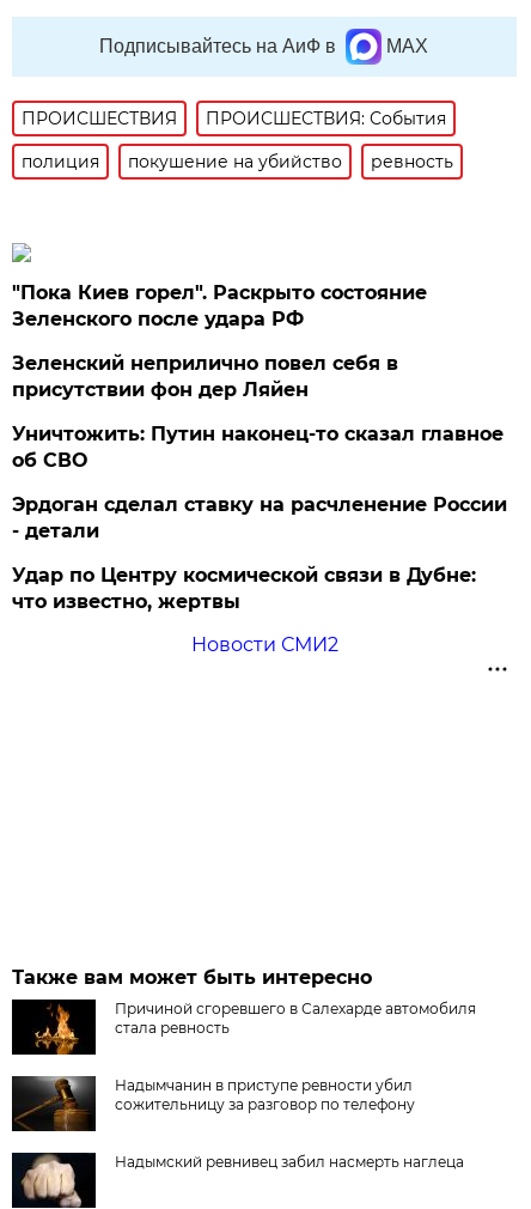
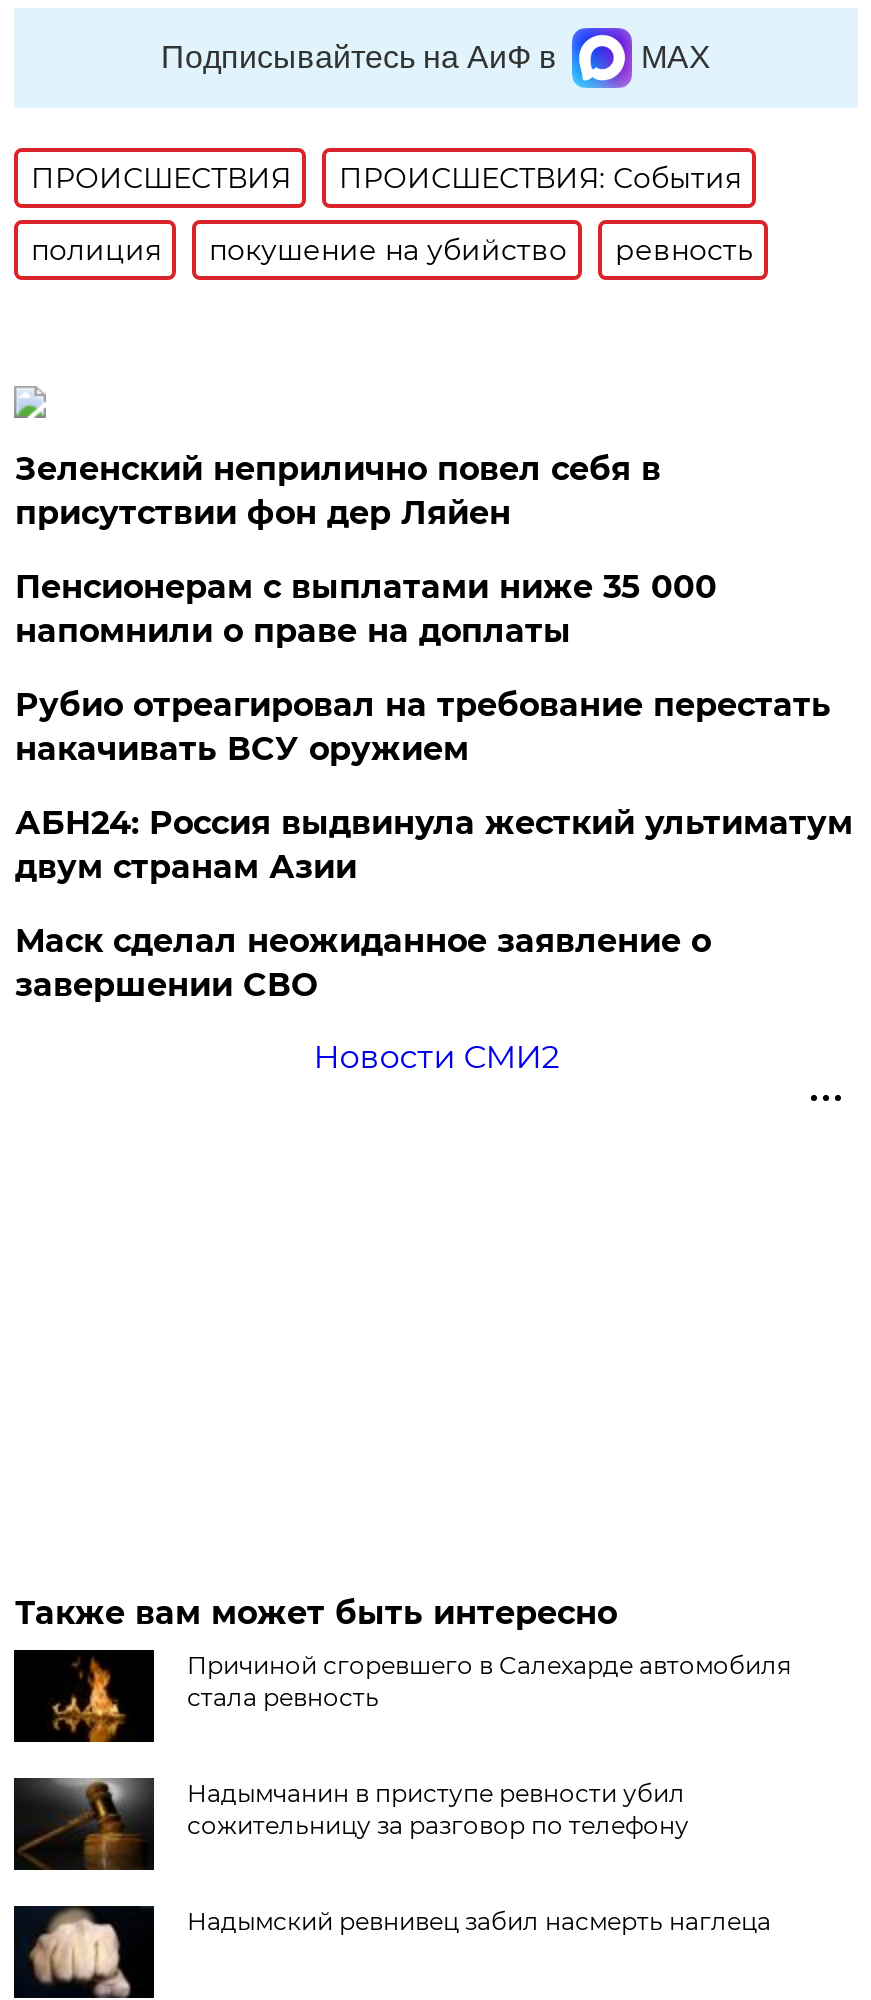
[12,281,427,330] "Пока Киев горел". Раскрыто состояние | Зеленского после удара РФ -> none
moved [12,352,399,401] -> [15,450,661,532]: Зеленский неприлично повел cебя в | присутствии фон дер Ляйен
[12,422,508,613] Уничтожить: Путин наконец-то сказал главное | об СВО | Эрдоган сделал ставку на расчленение России | - детали | Удар по Центру космической связи в Дубне: | что известно, жертвы -> [15,568,853,1004] Пенсионерам с выплатами ниже 35 000 | напомнили о праве на доплаты | Рубио отреагировал на требование перестать | накачивать ВСУ оружием | АБН24: Россия выдвинула жесткий ультиматум | двум странам Азии | Маск сделал неожиданное заявление о | завершении СВО

